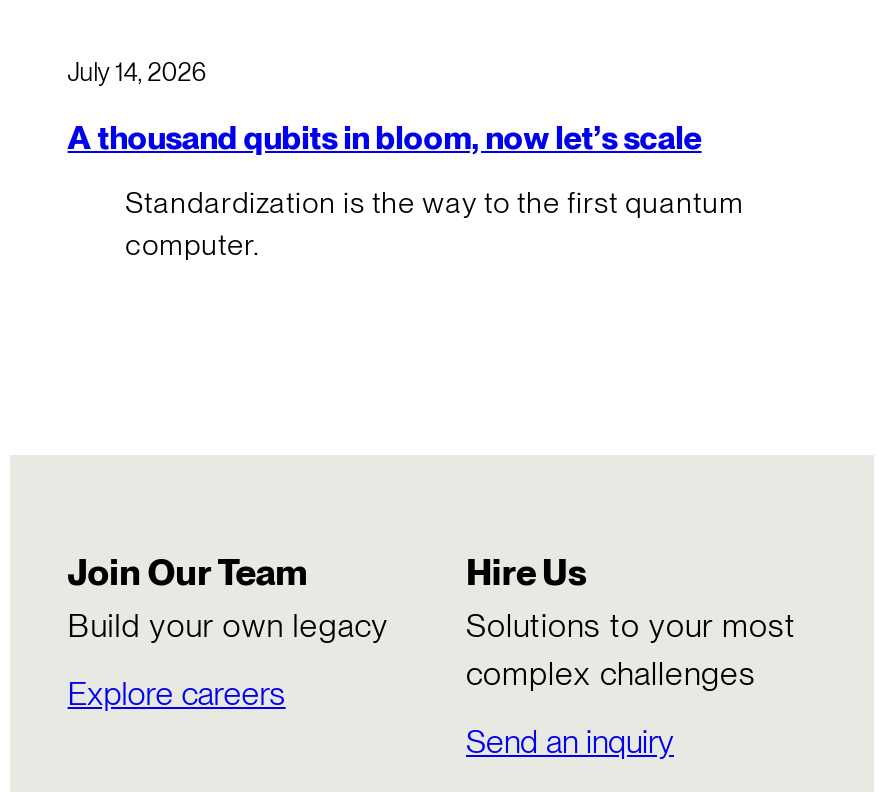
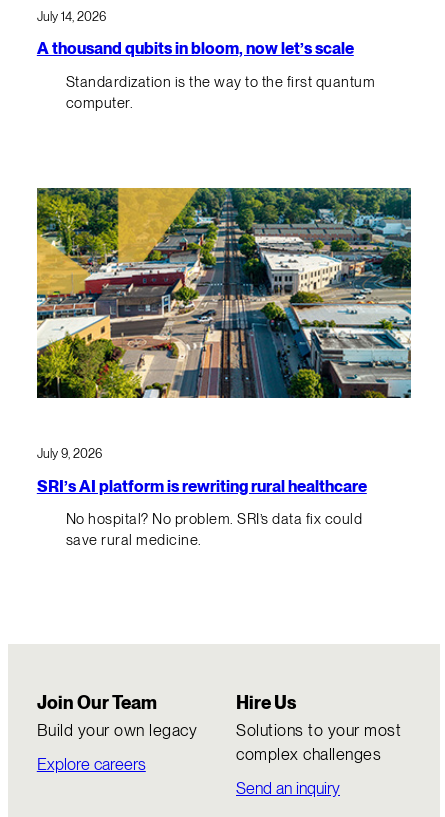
none -> [36,187,412,399] [image]
none -> [37,446,367,549] July 9, 2026 | SRI’s AI platform is rewriting rural healthcare | No hospital? No problem. SRI’s data fix could | save rural medicine.

